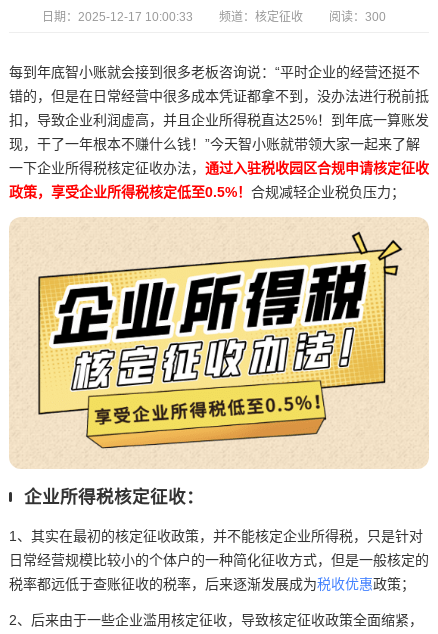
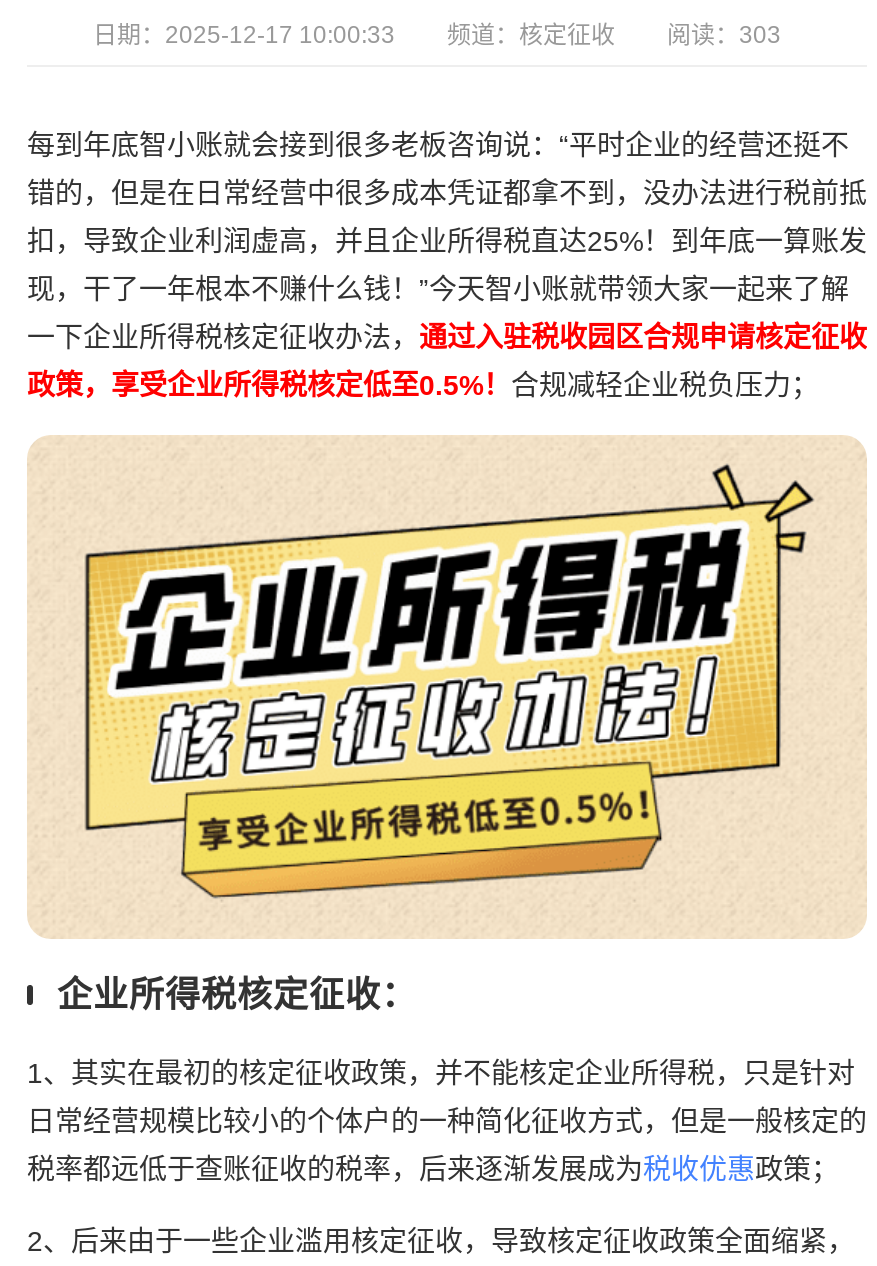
[42,10,386,24] 日期：2025-12-17 10:00:33 频道：核定征收 阅读：300 -> [93,20,781,48] 日期：2025-12-17 10:00:33 频道：核定征收 阅读：303

